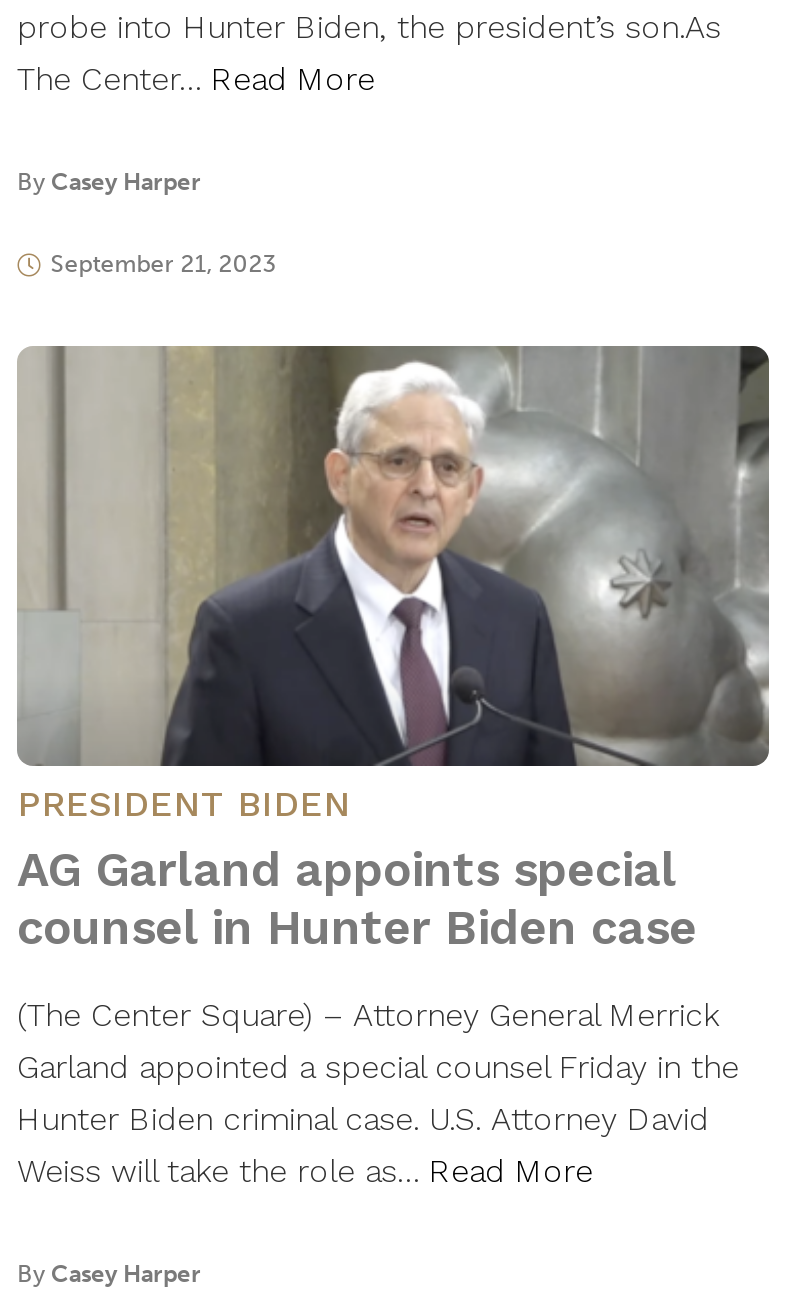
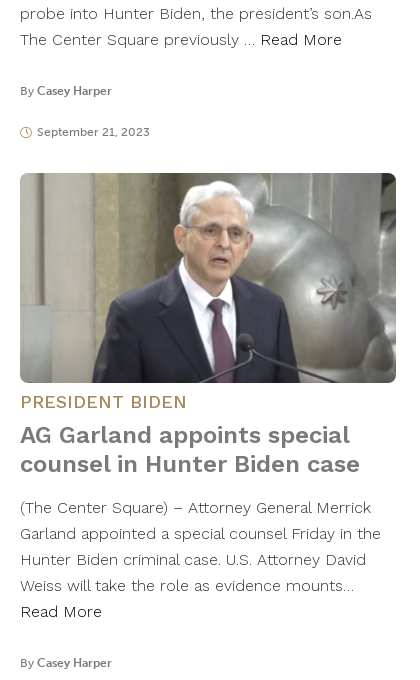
[17,60,375,98] The Center… Read More -> [20,30,342,49] The Center Square previously … Read More
[17,1152,593,1190] Weiss will take the role as… Read More -> [20,576,354,621] Weiss will take the role as evidence mounts… | Read More

